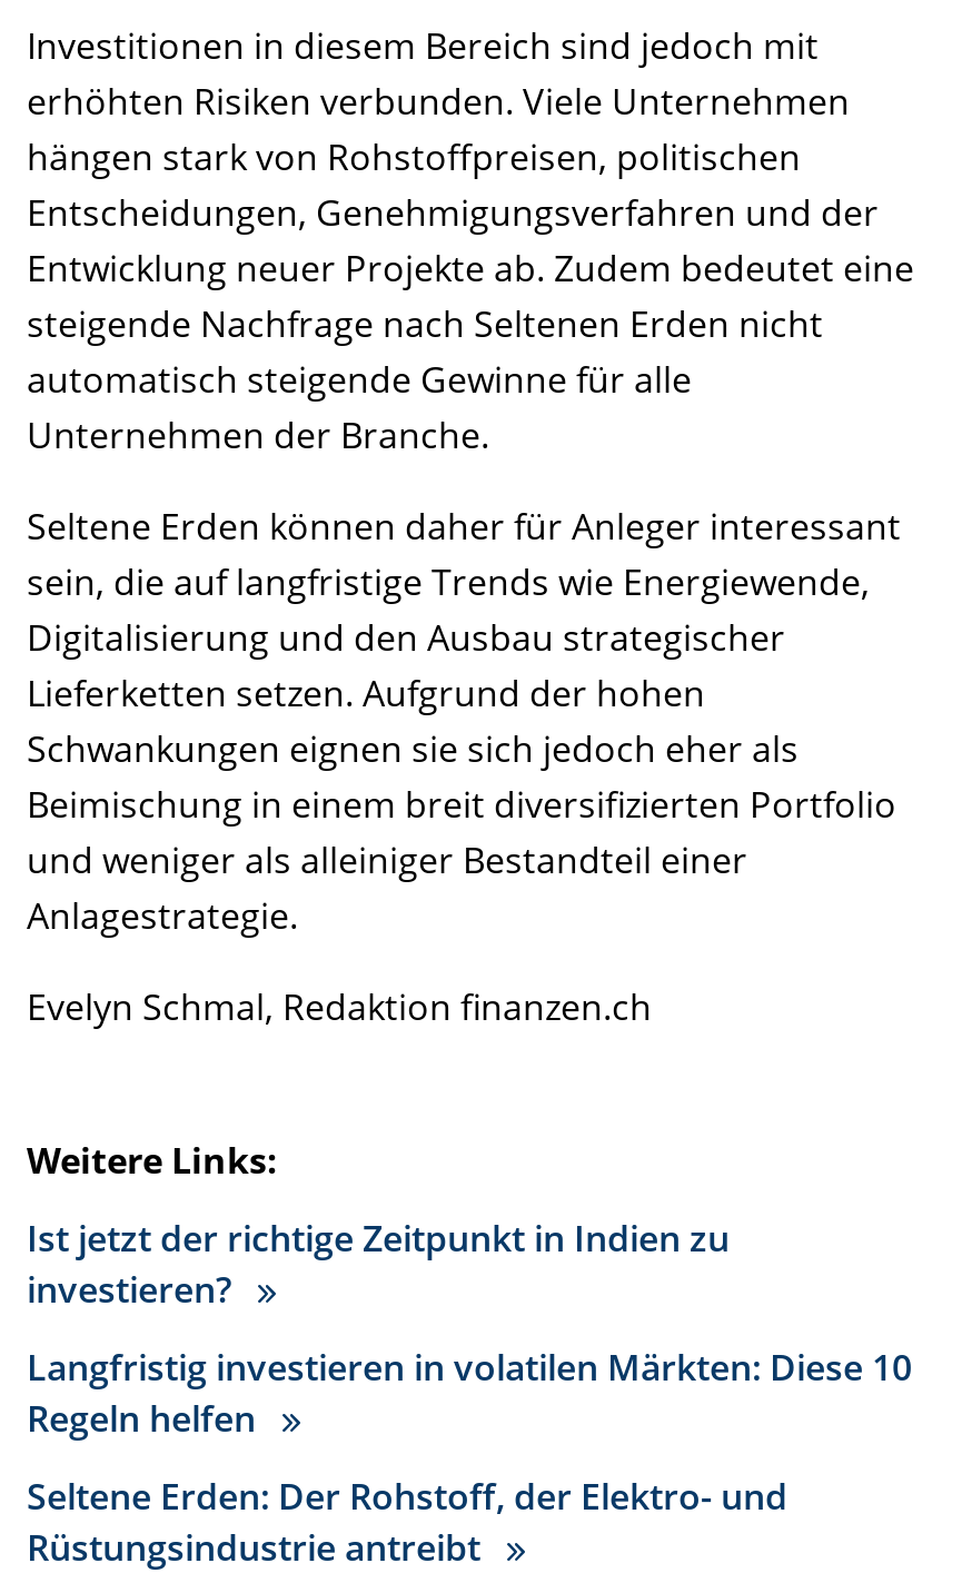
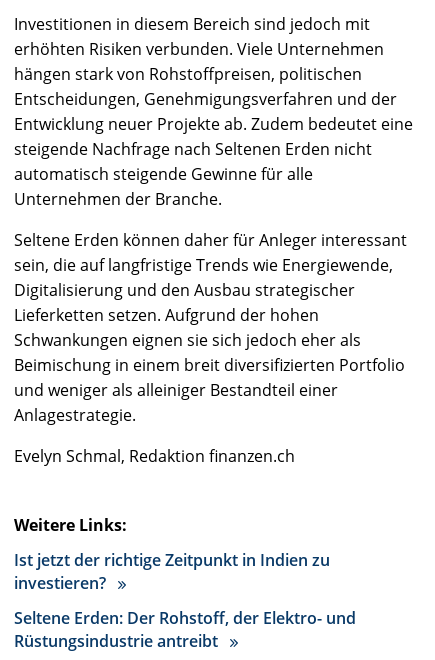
[27,1342,912,1442] Langfristig investieren in volatilen Märkten: Diese 10 | Regeln helfen -> none

